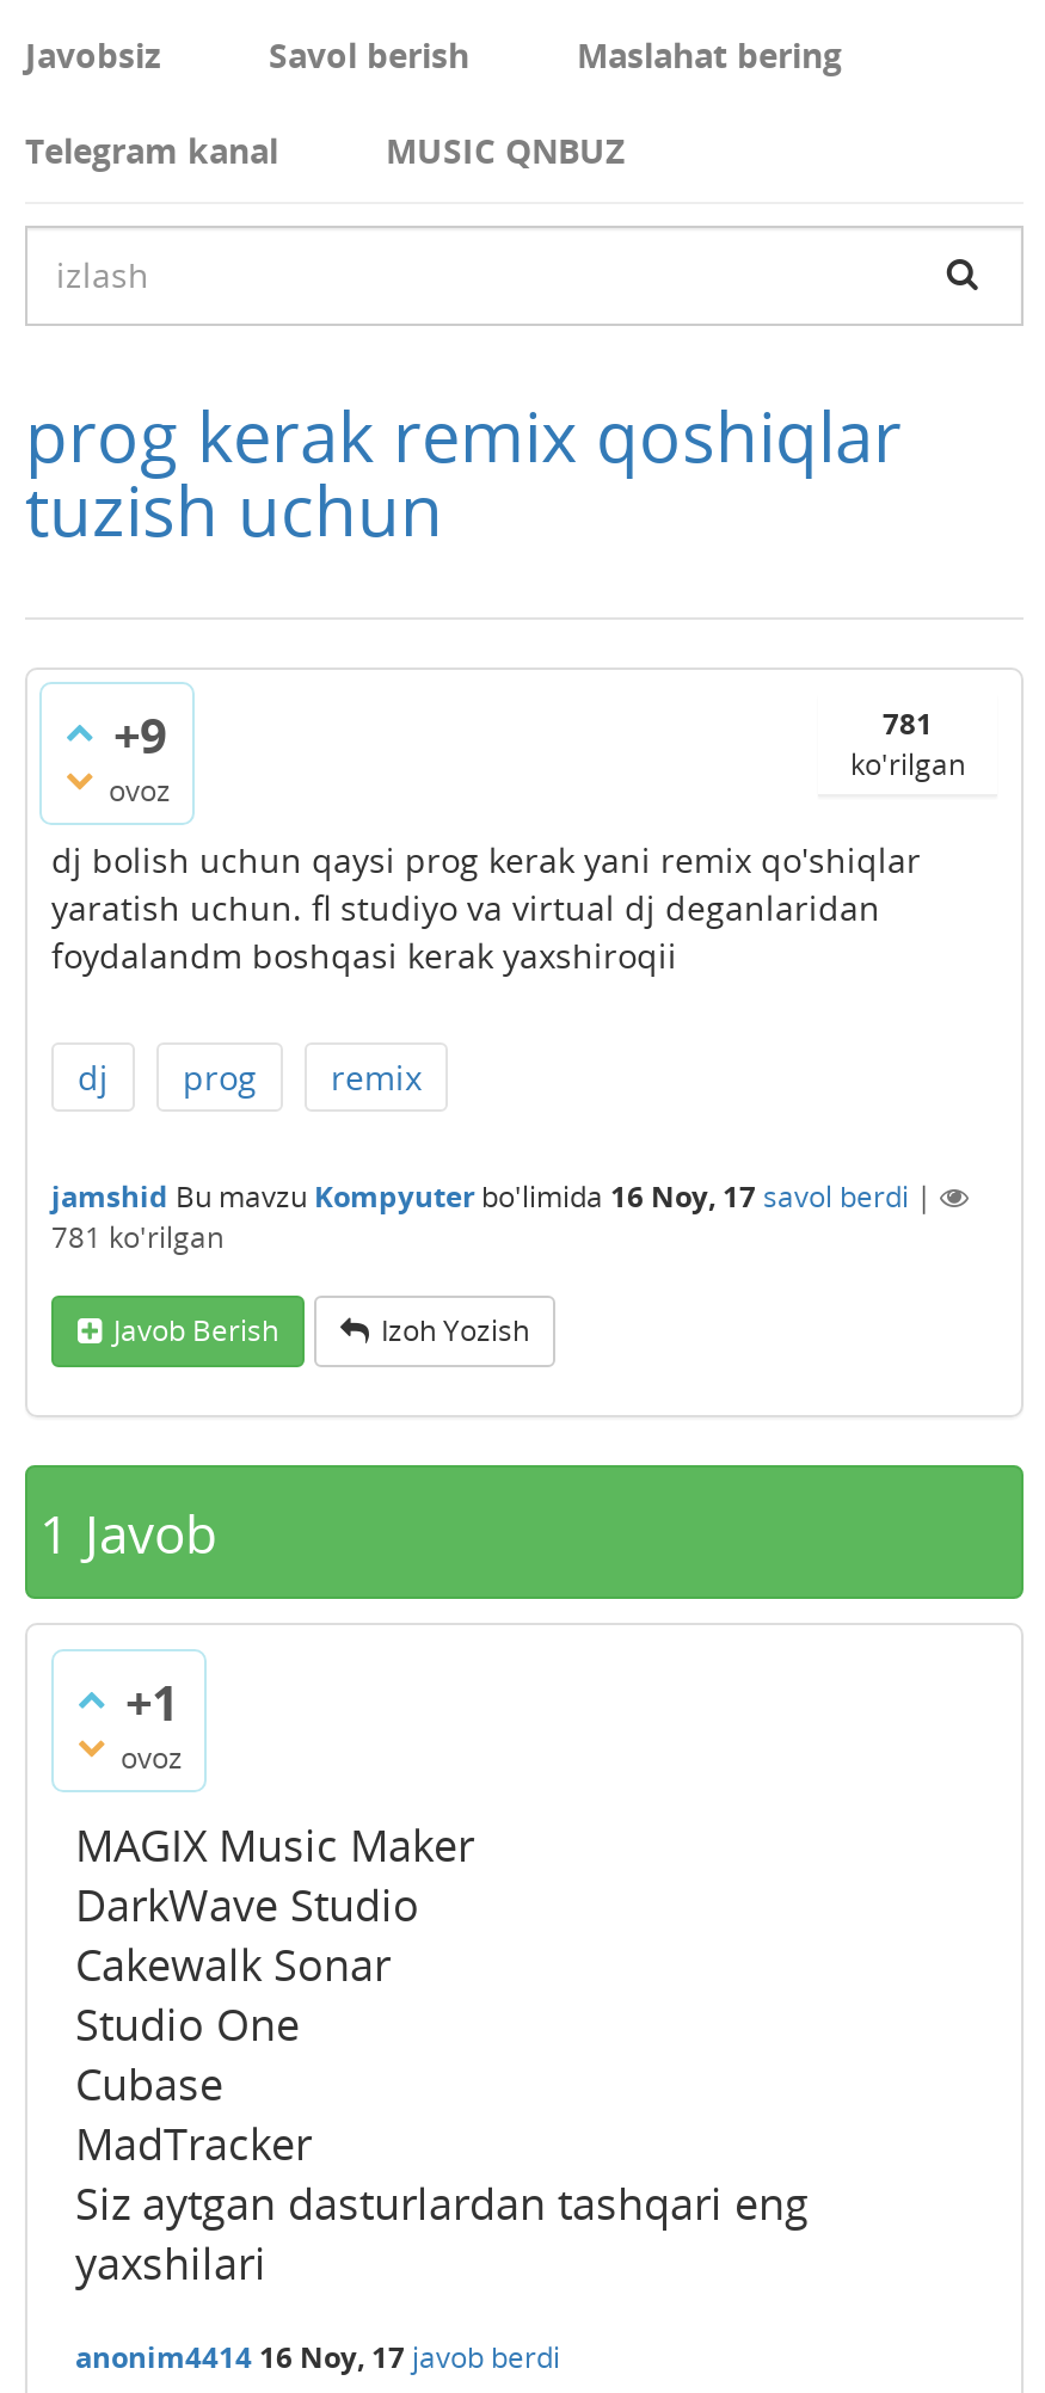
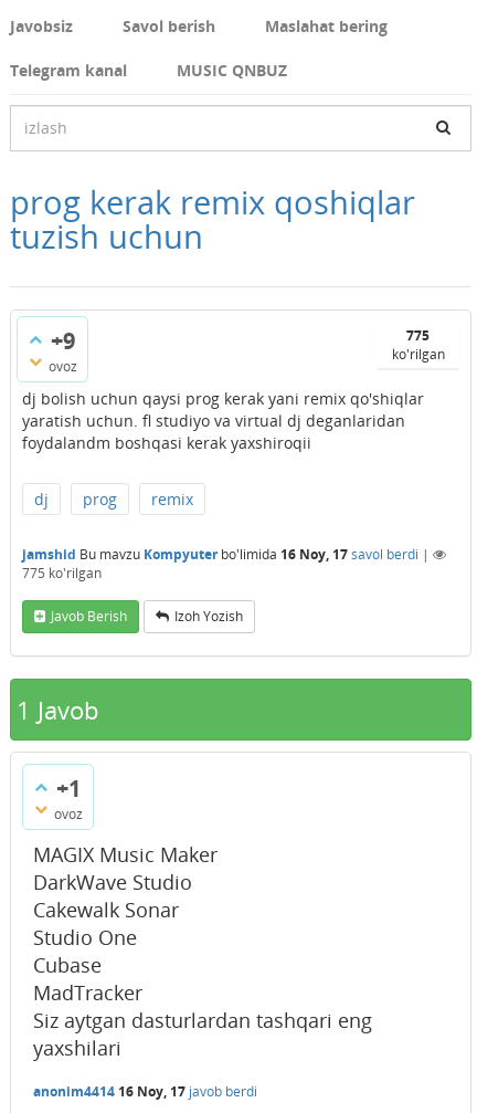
[883,702,933,743] 781 -> [406,326,430,344] 775
[51,1216,223,1256] 781 ko'rilgan -> [22,563,102,582] 775 ko'rilgan

